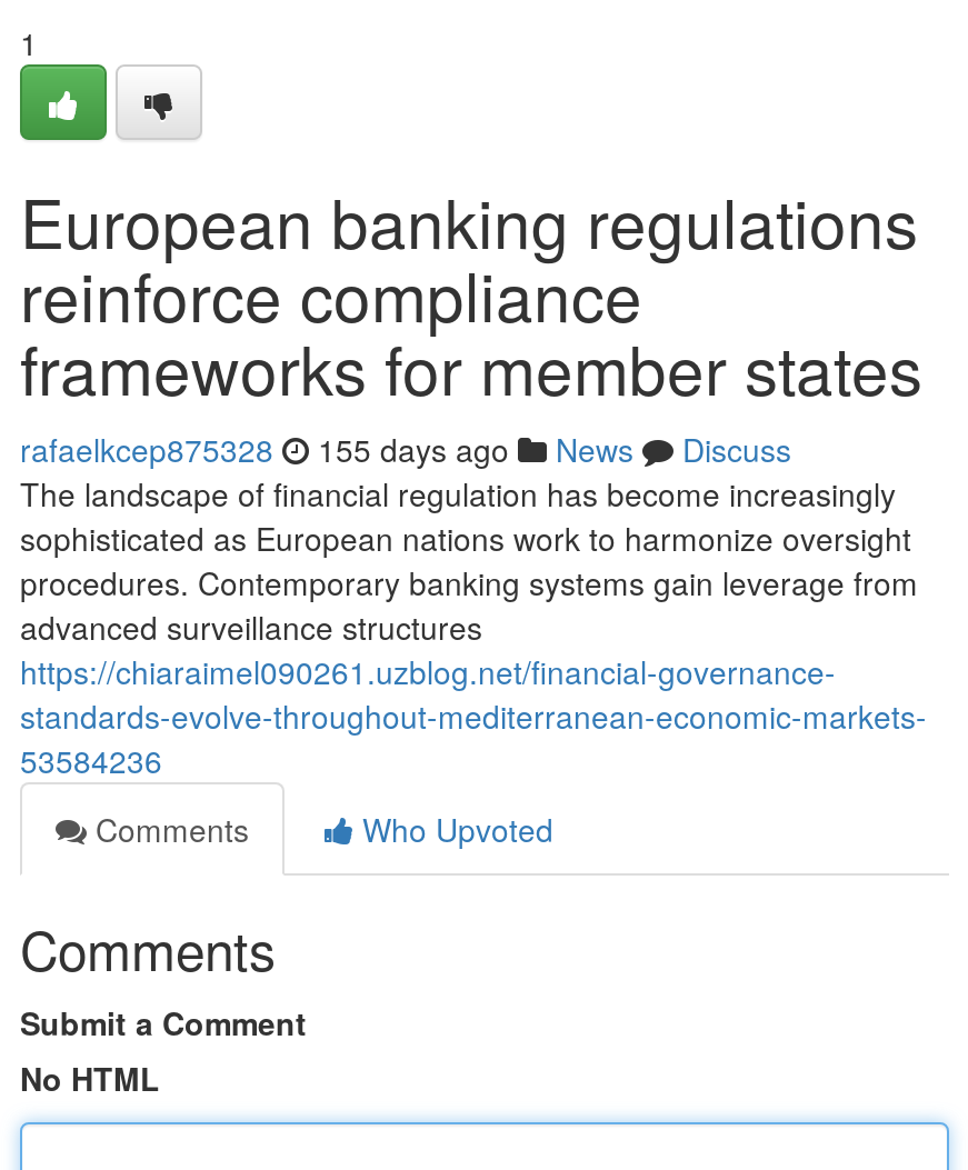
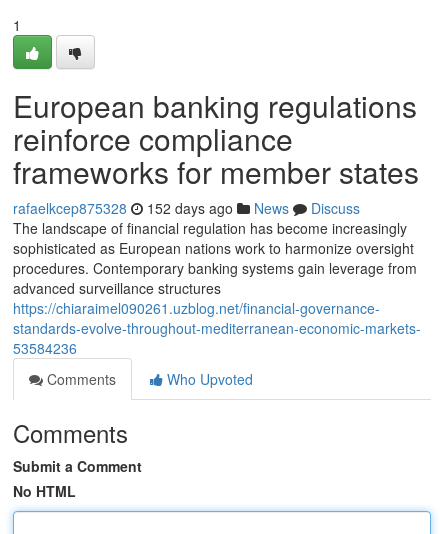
[20,427,791,471] rafaelkcep875328 155 days ago News Discuss -> [13,198,360,218] rafaelkcep875328 152 days ago News Discuss

